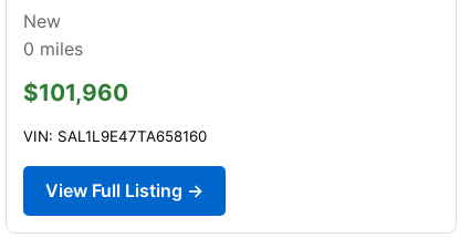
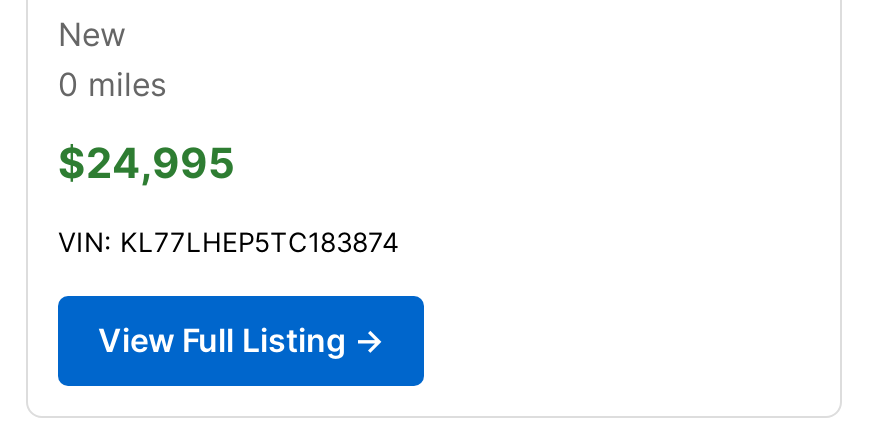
[23,78,128,106] $101,960 -> [58,138,234,188] $24,995
[23,127,207,145] VIN: SAL1L9E47TA658160 -> [58,226,400,258] VIN: KL77LHEP5TC183874

